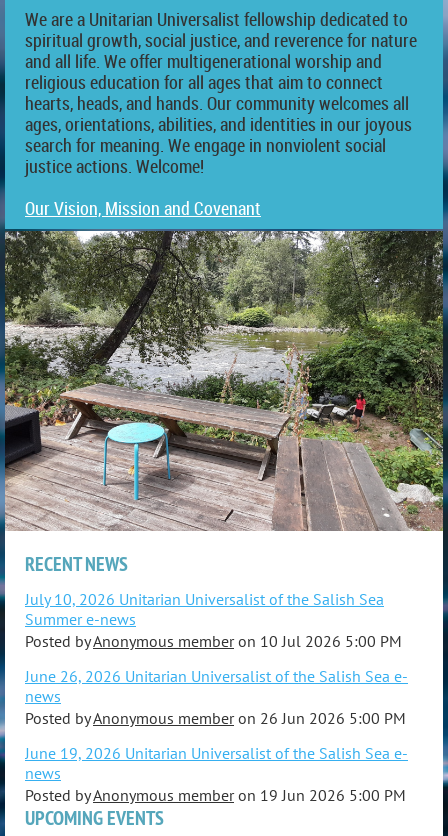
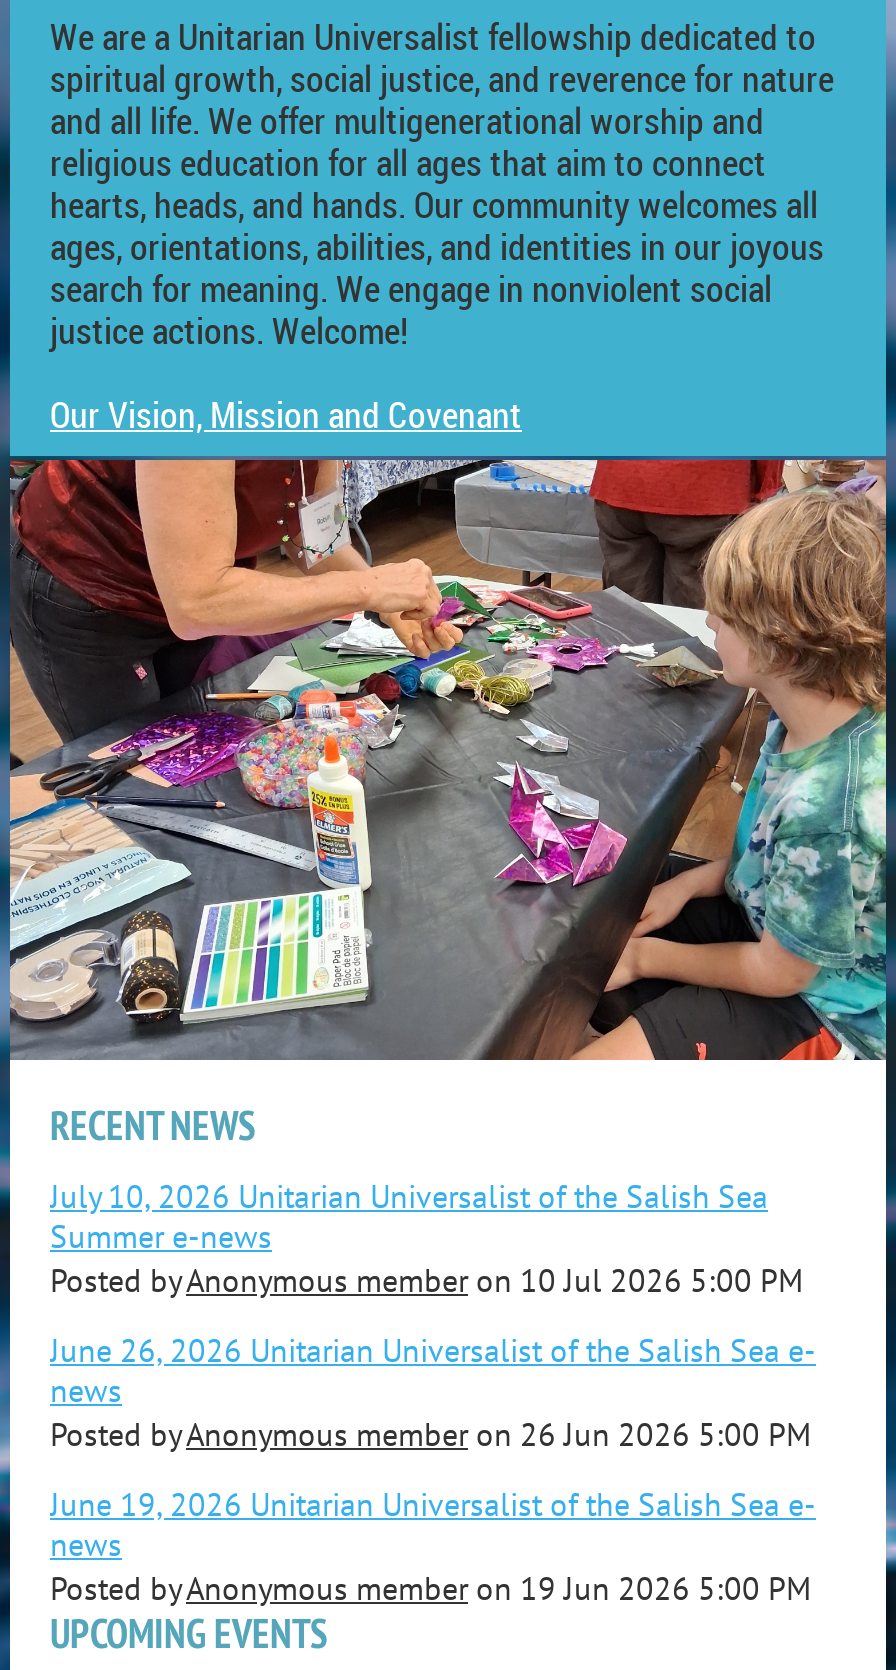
[4,230,444,532] [image] -> [8,458,888,1062] [image]

